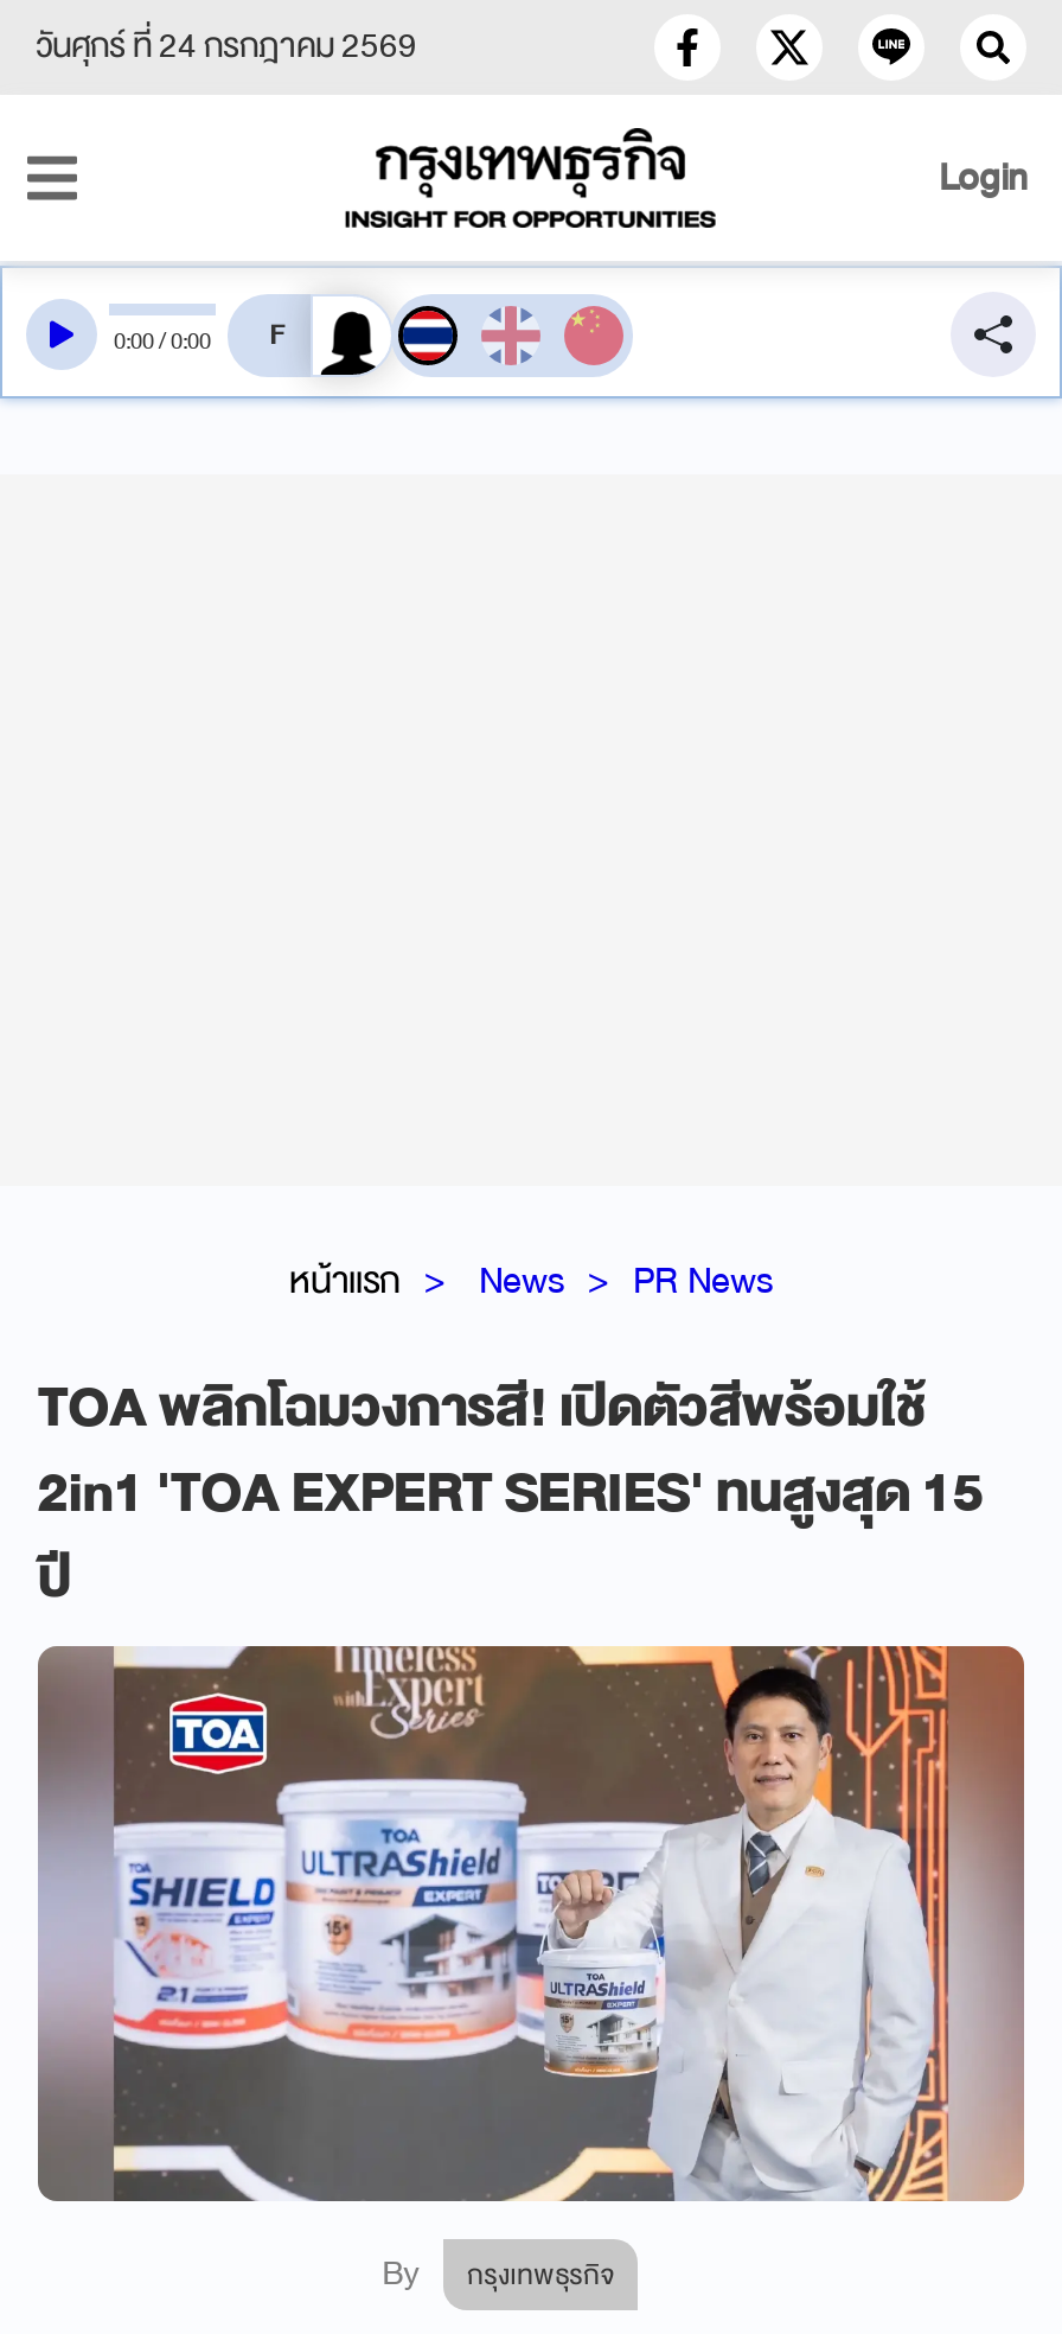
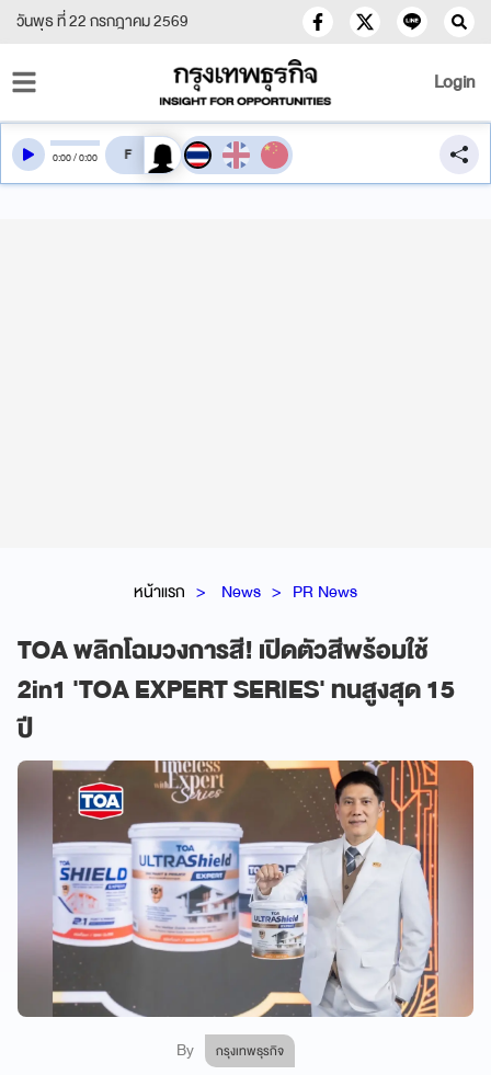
[36,17,417,76] วันศุกร์ ที่ 24 กรกฎาคม 2569 -> [16,8,189,35] วันพุธ ที่ 22 กรกฎาคม 2569

